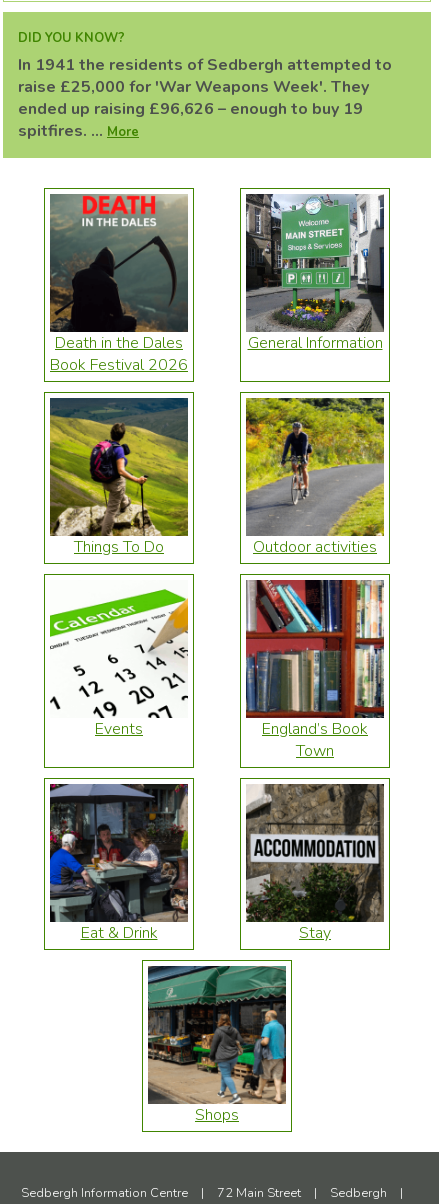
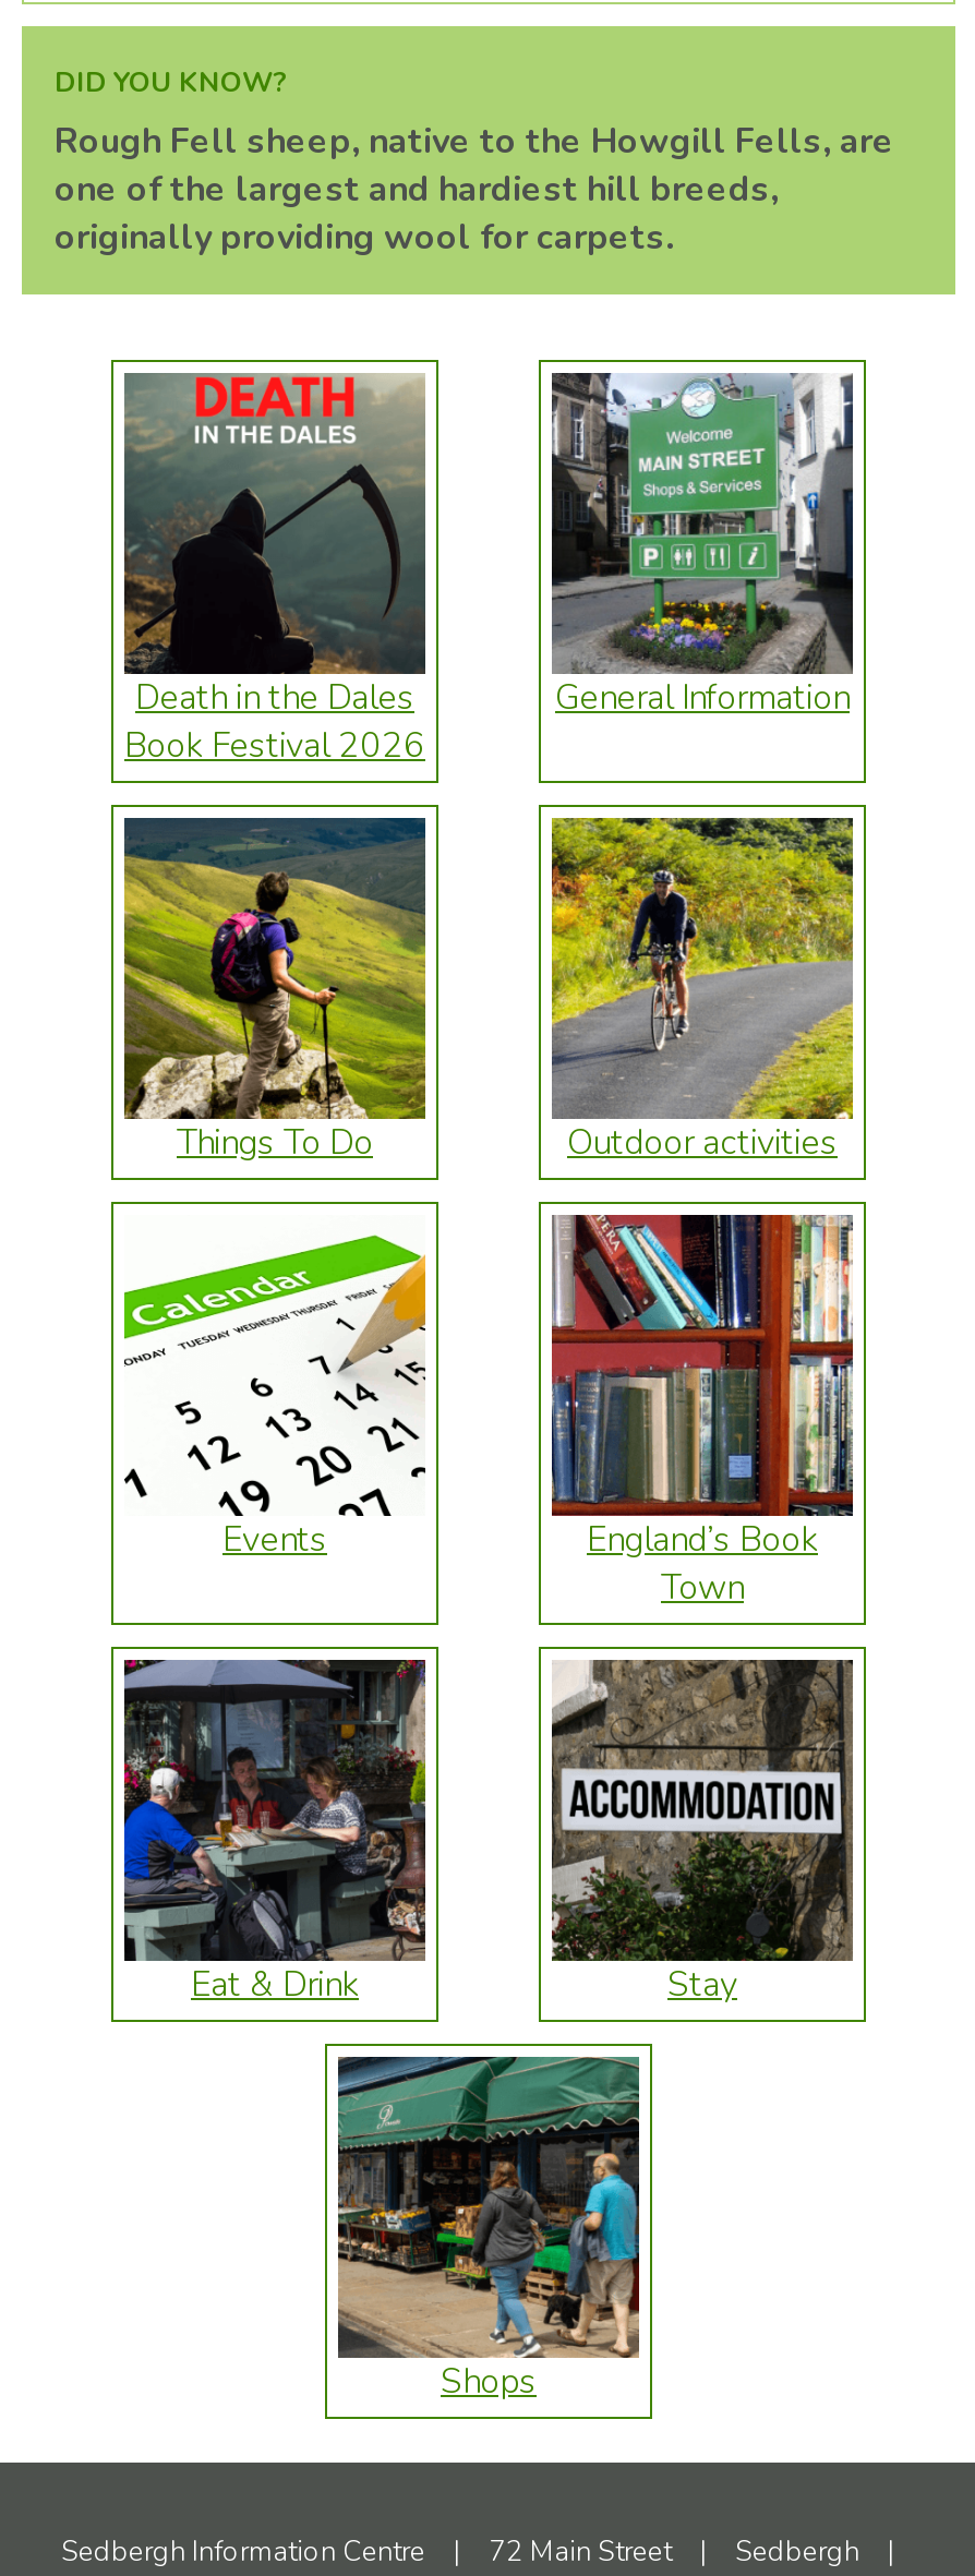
[18,54,392,142] In 1941 the residents of Sedbergh attempted to | raise £25,000 for 'War Weapons Week'. They | ended up raising £96,626 – enough to buy 19 | spitfires. ... More -> [55,118,894,262] Rough Fell sheep, native to the Howgill Fells, are | one of the largest and hardiest hill breeds, | originally providing wool for carpets.

